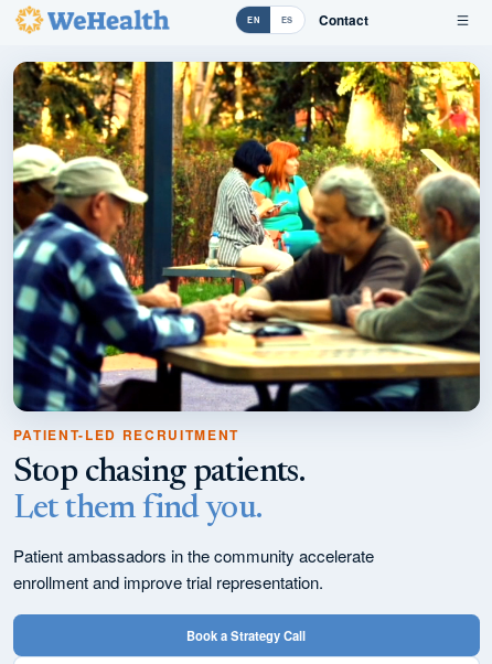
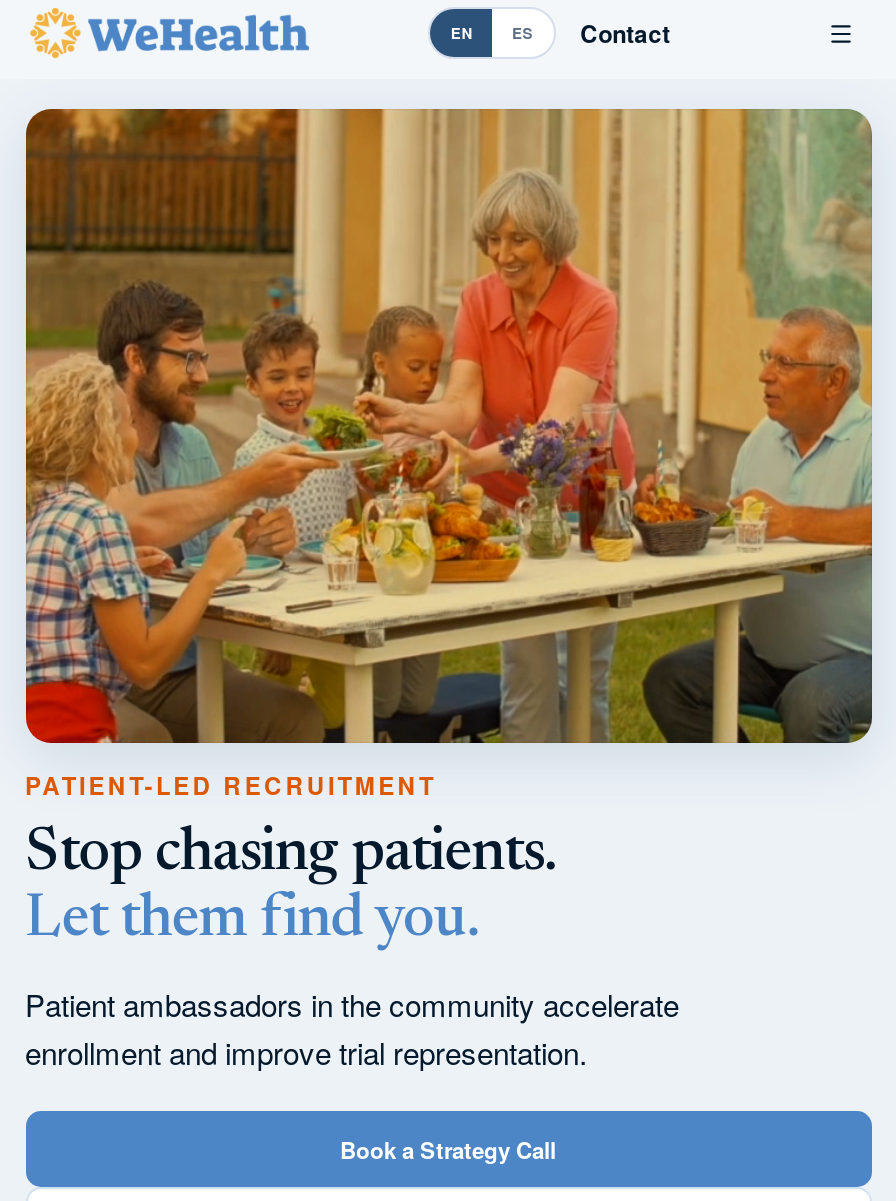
[12,61,481,413] [image] -> [24,107,874,745] [image]

